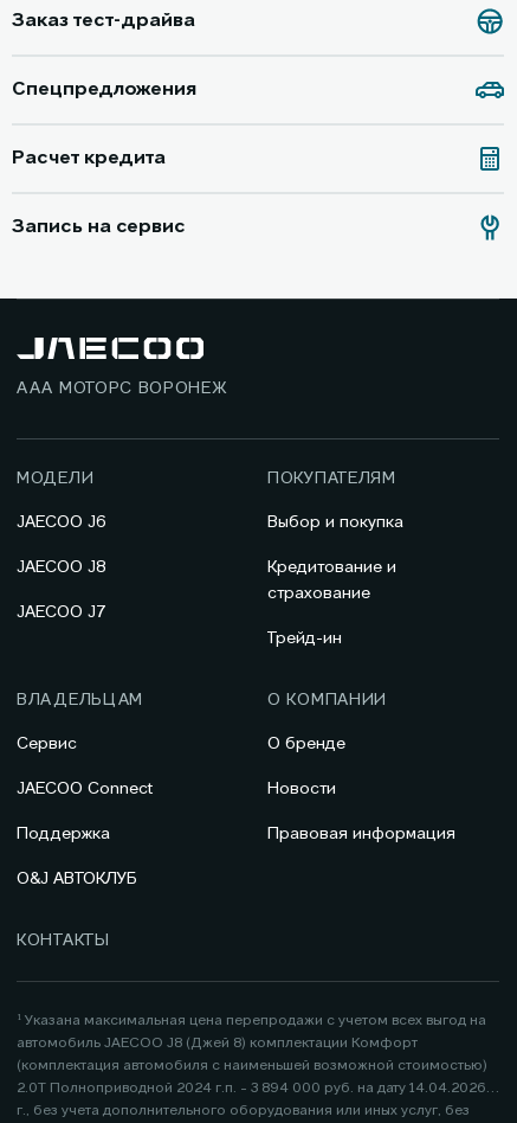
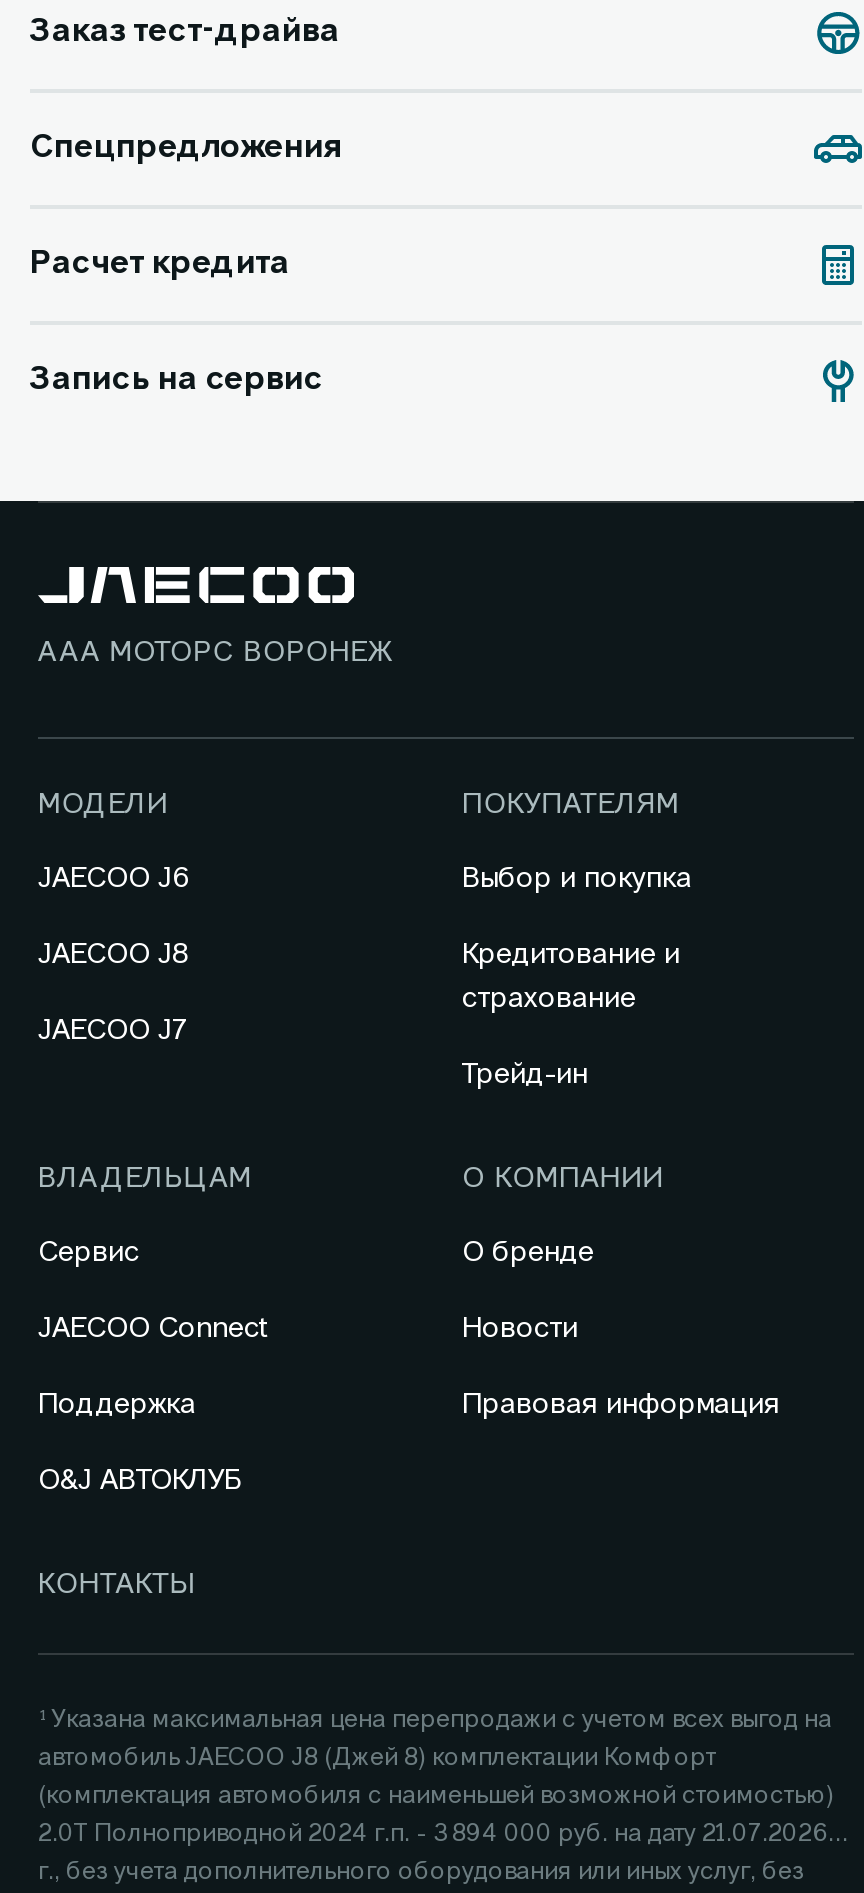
[17,1082,486,1096] 2.0Т Полноприводной 2024 г.п. - 3 894 000 руб. на дату 14.04.2026 -> [38,1823,828,1847] 2.0Т Полноприводной 2024 г.п. - 3 894 000 руб. на дату 21.07.2026

